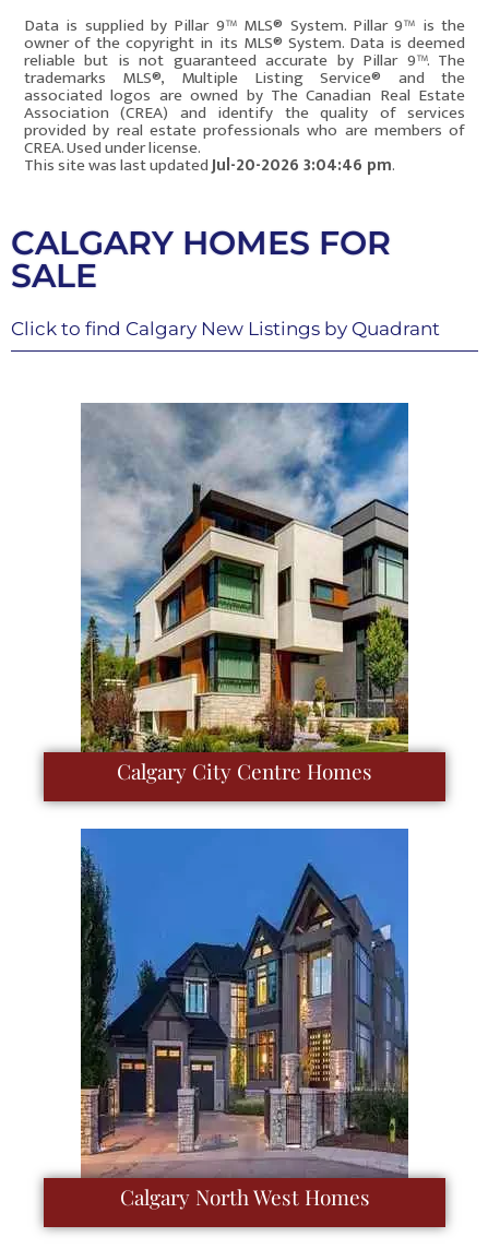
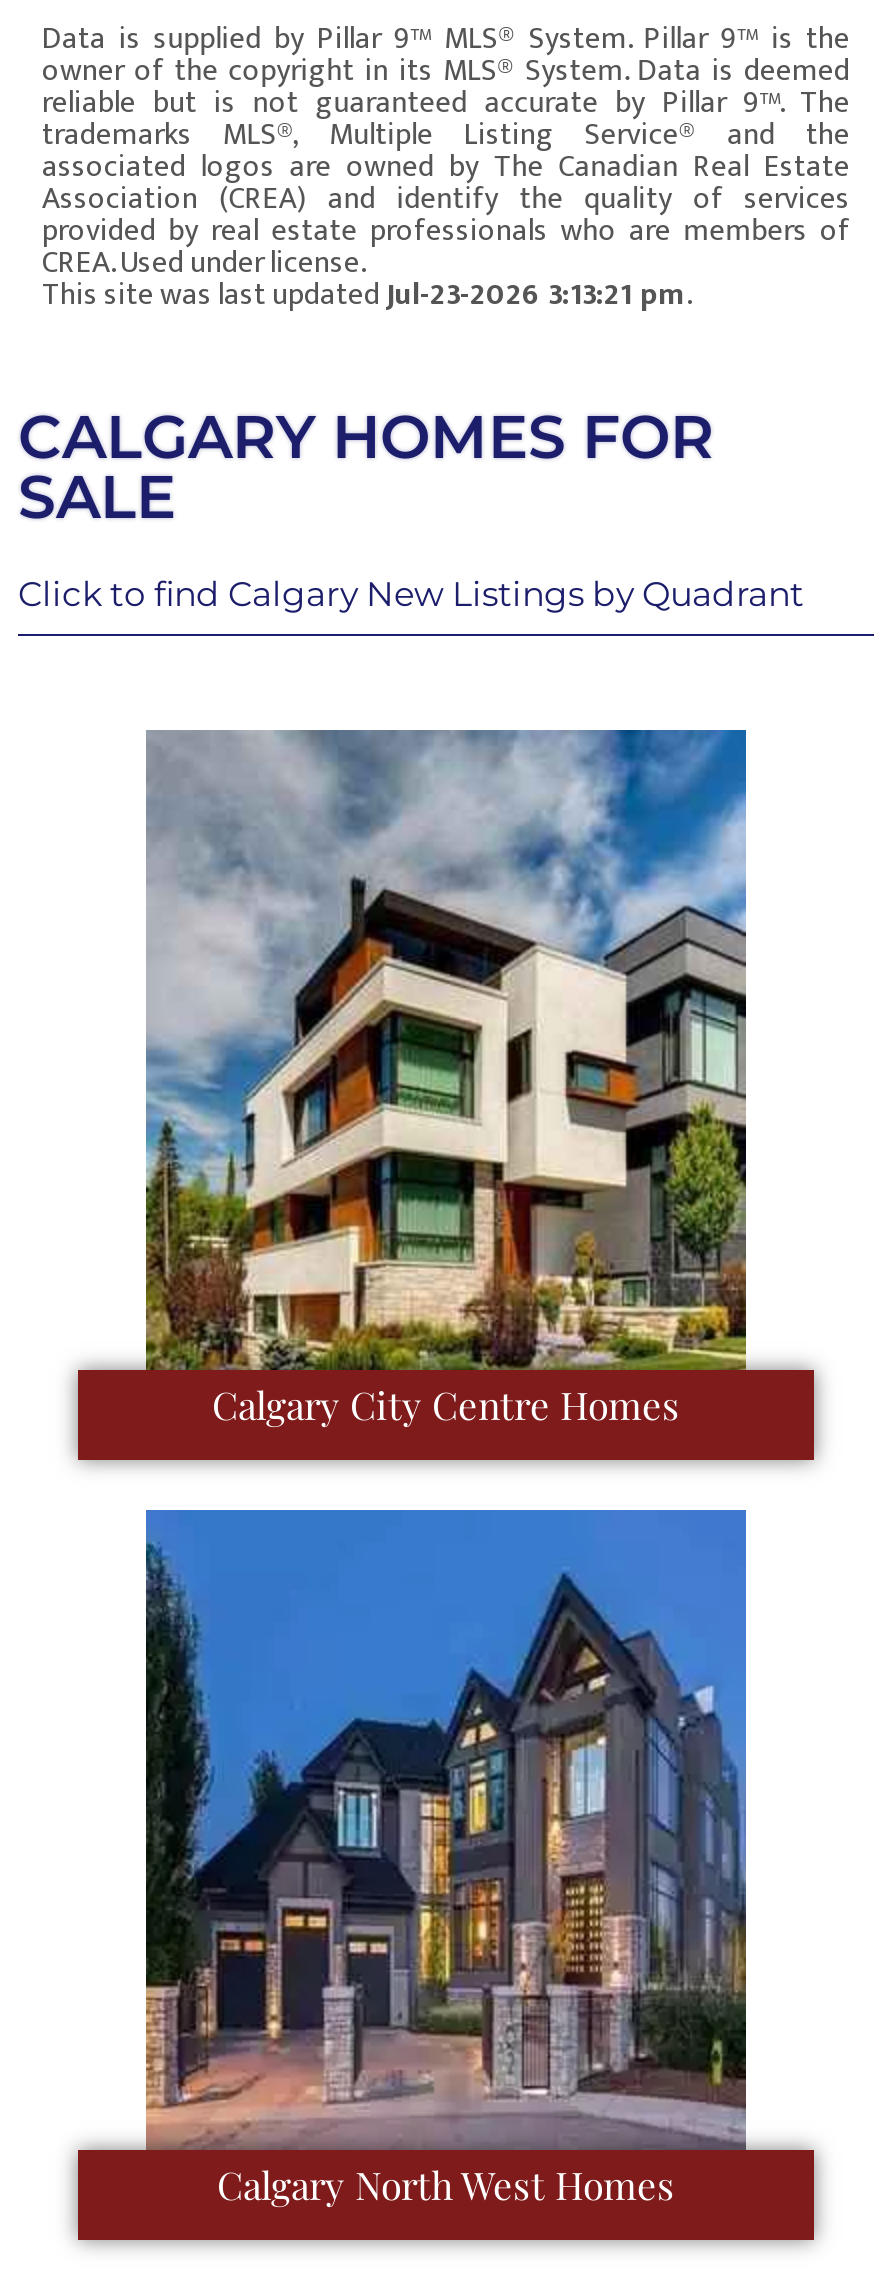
[24,152,395,179] This site was last updatedJul-20-2026 3:04:46 pm. -> [42,271,692,321] This site was last updatedJul-23-2026 3:13:21 pm.

